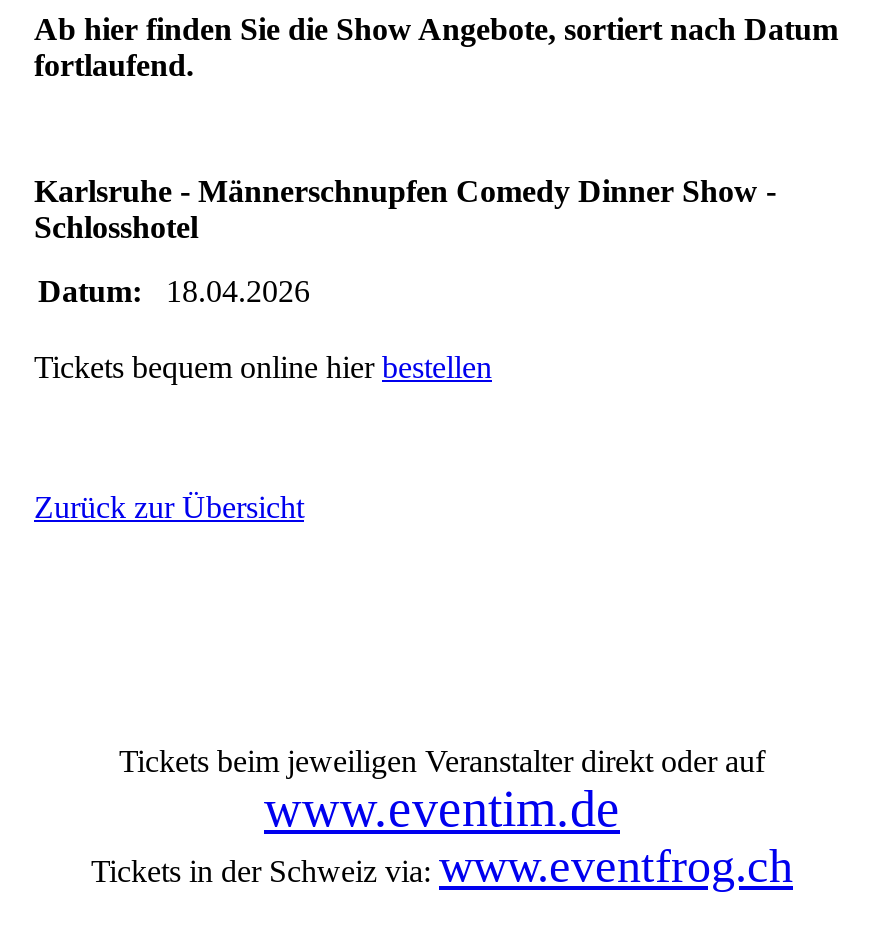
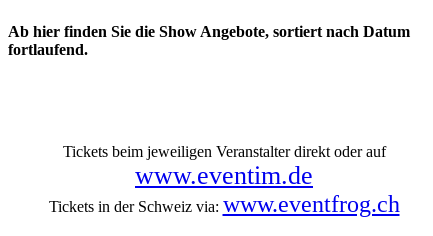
[34,175,776,383] Karlsruhe - Männerschnupfen Comedy Dinner Show - | Schlosshotel | Datum: | 18.04.2026 | Tickets bequem online hier bestellen -> none
[34,489,304,523] Zurück zur Übersicht -> none

